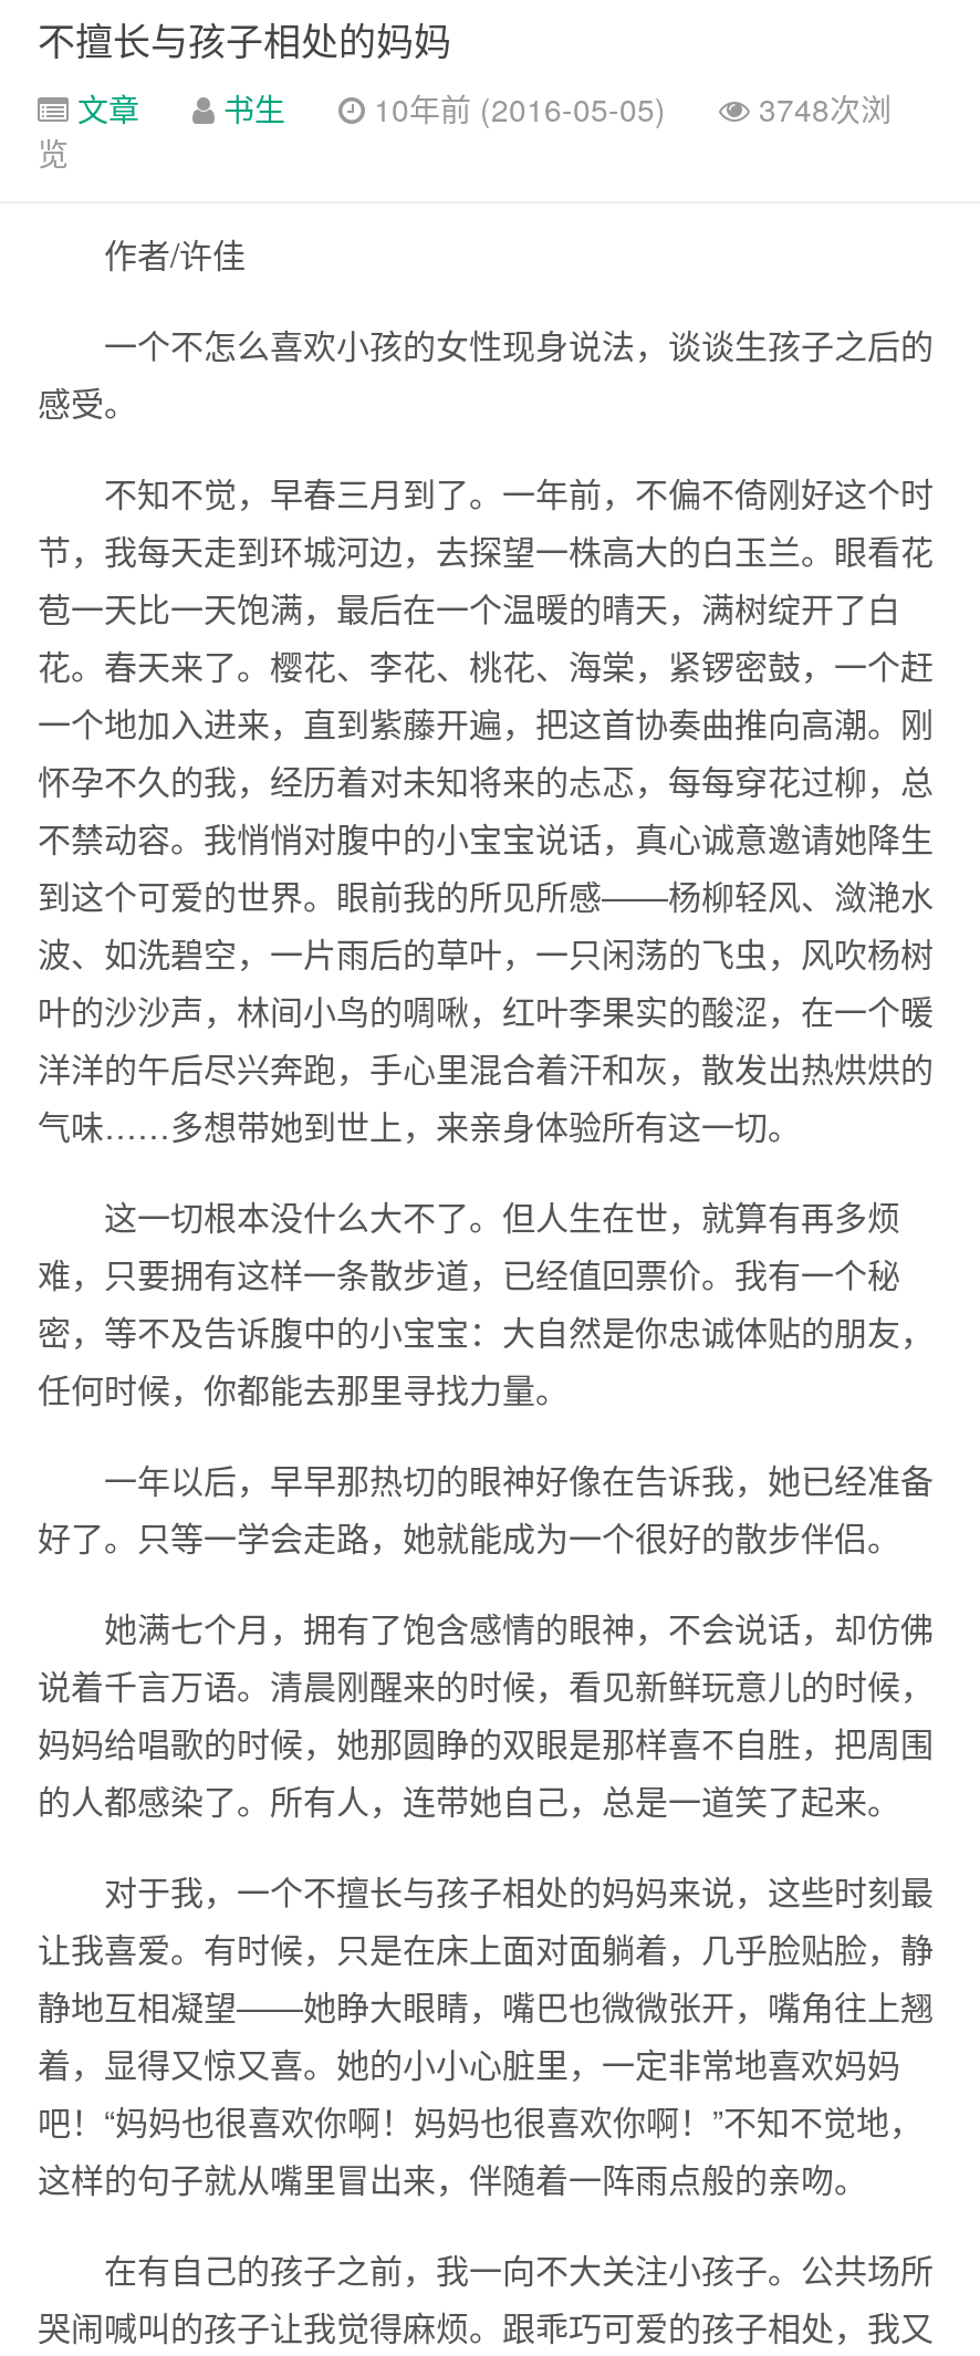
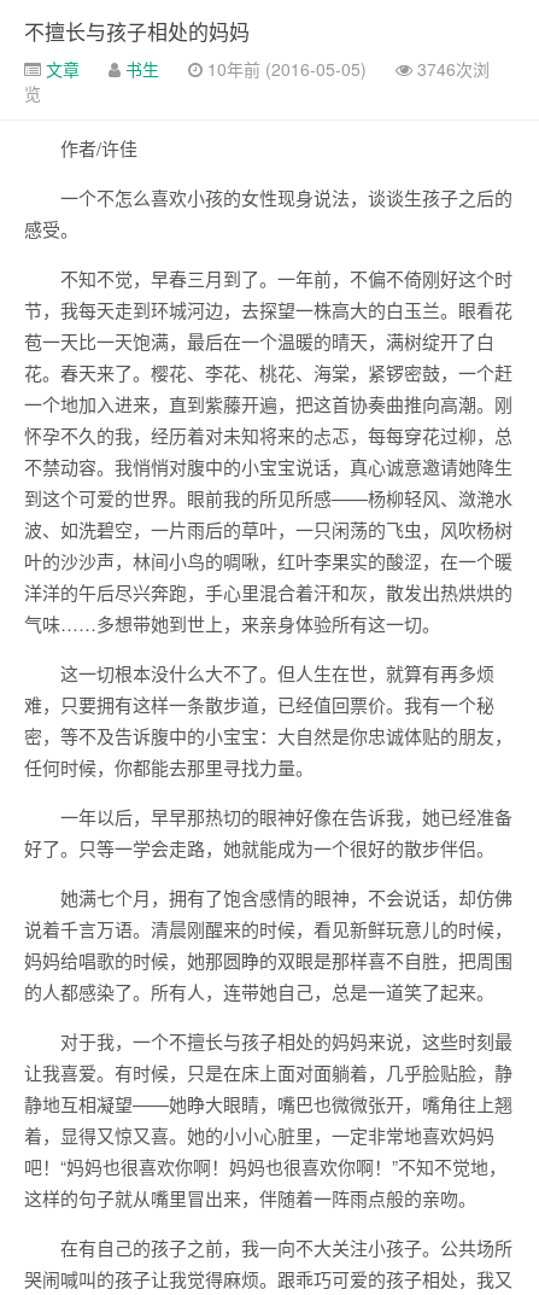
[69,86,892,131] 文章 书生 10年前 (2016-05-05) 3748次浏 -> [41,57,490,81] 文章 书生 10年前 (2016-05-05) 3746次浏

